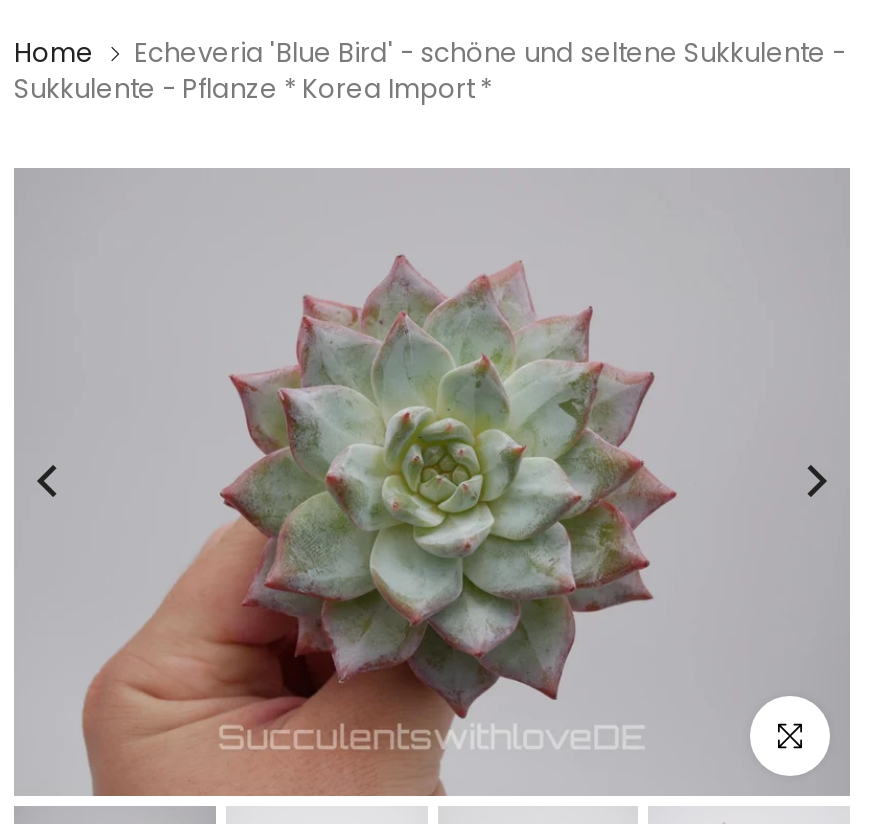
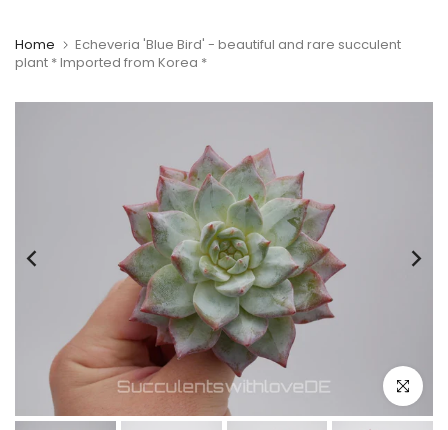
[14,34,846,108] Echeveria 'Blue Bird' - schöne und seltene Sukkulente - | Sukkulente - Pflanze * Korea Import * -> [15,35,401,72] Echeveria 'Blue Bird' - beautiful and rare succulent | plant * Imported from Korea *

